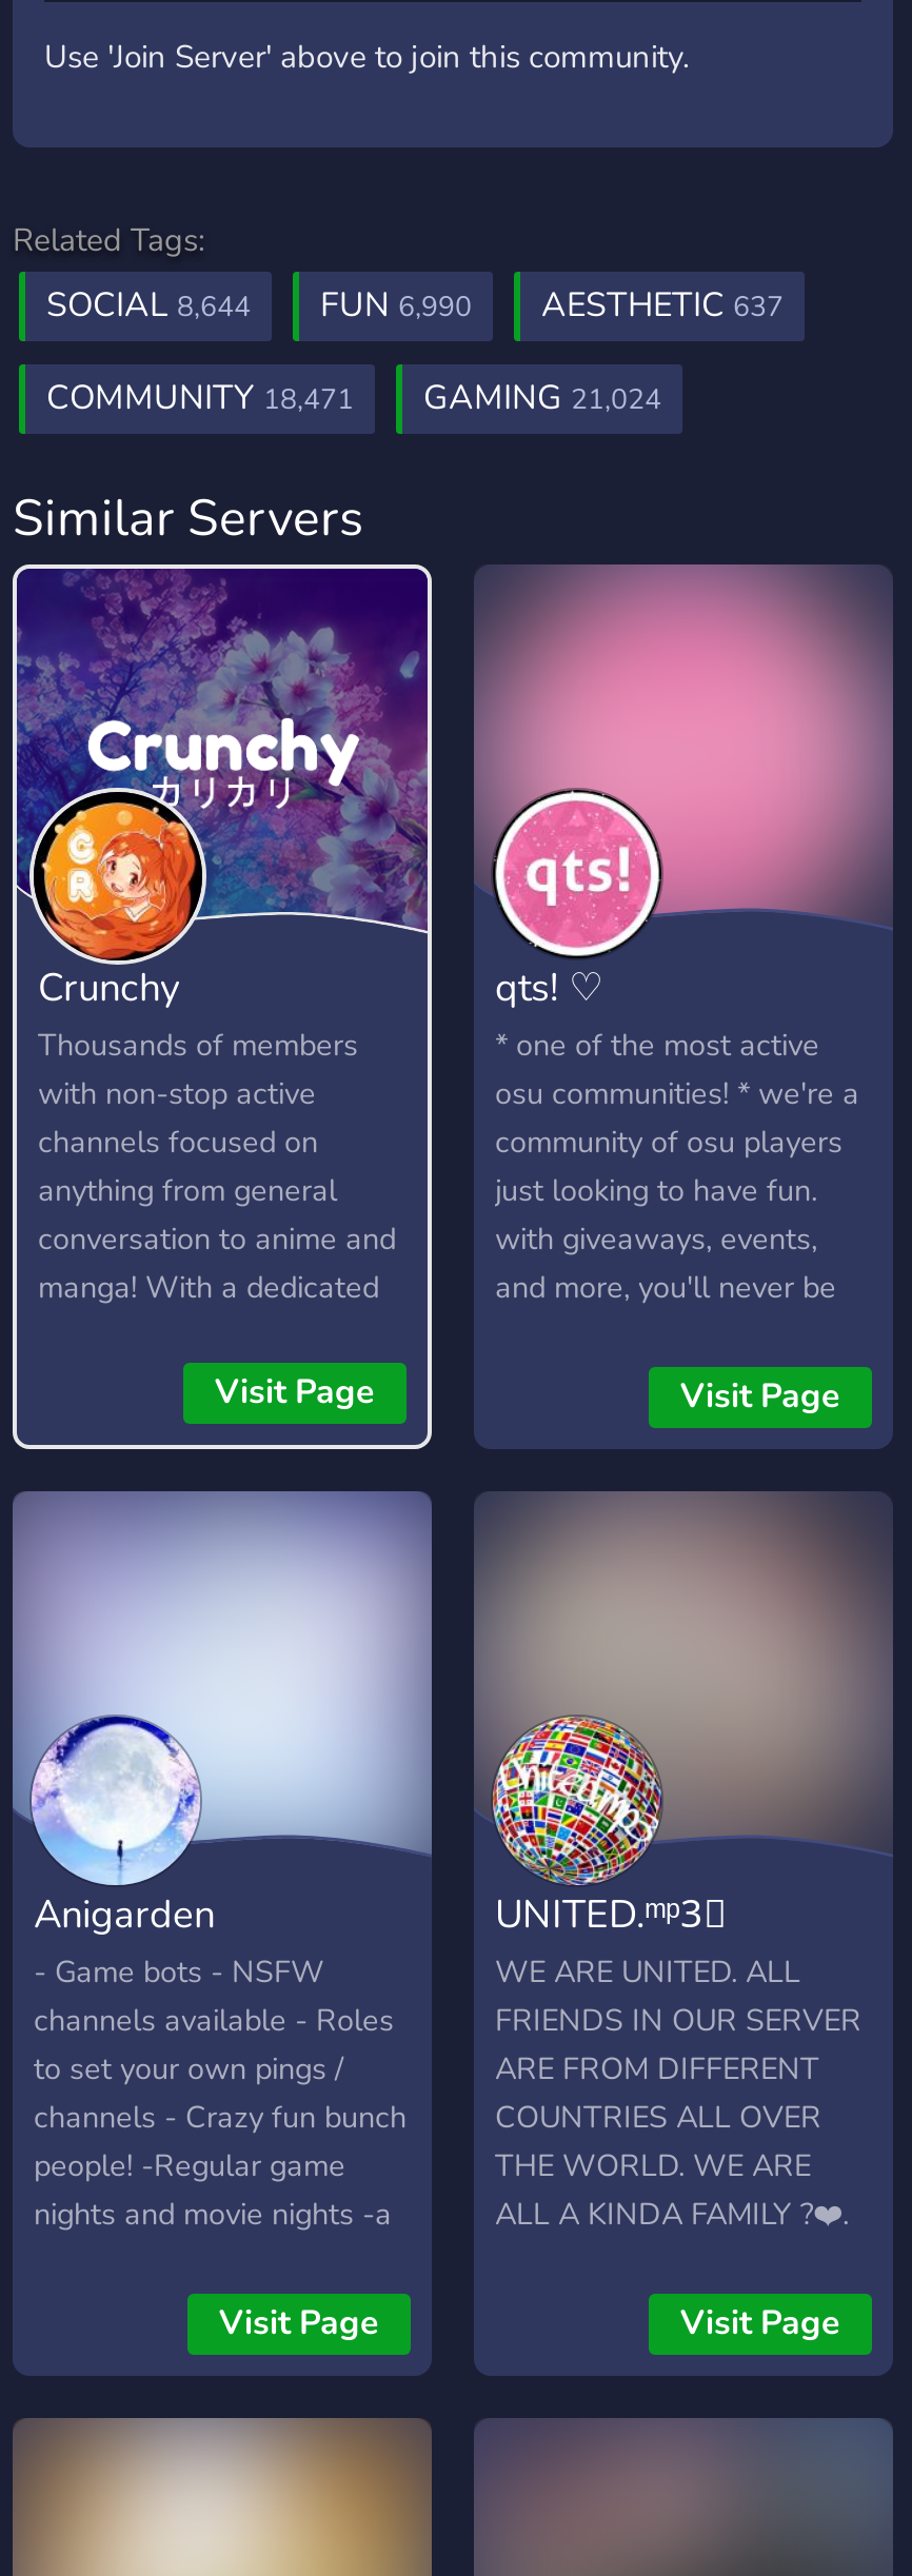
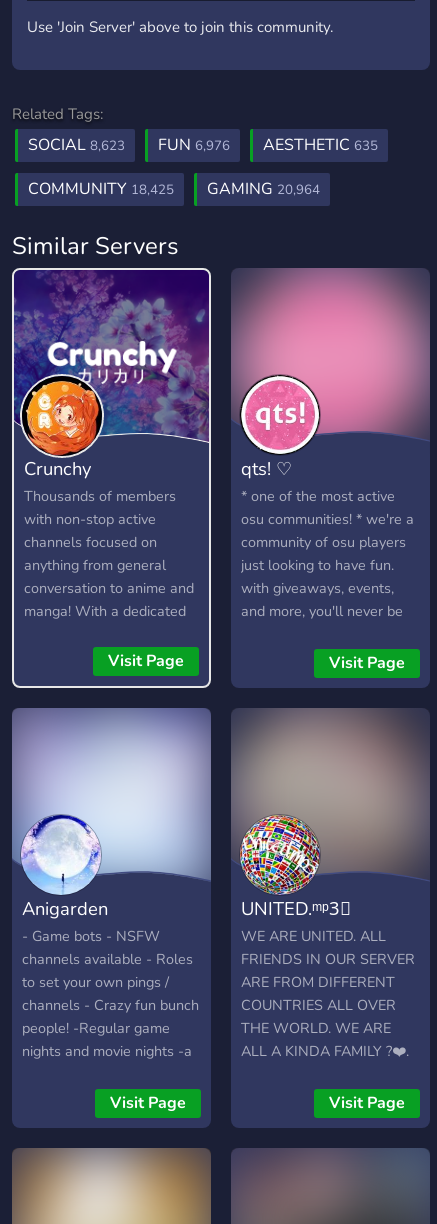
[46,282,251,329] SOCIAL 8,644 -> [28,134,125,156] SOCIAL 8,623
[320,282,472,329] FUN 6,990 -> [158,134,230,156] FUN 6,976
[541,282,784,329] AESTHETIC 637 -> [263,134,378,156] AESTHETIC 635
[46,375,354,421] COMMUNITY 18,471 -> [28,178,174,200] COMMUNITY 18,425
[423,375,661,421] GAMING 21,024 -> [207,178,320,200] GAMING 20,964

